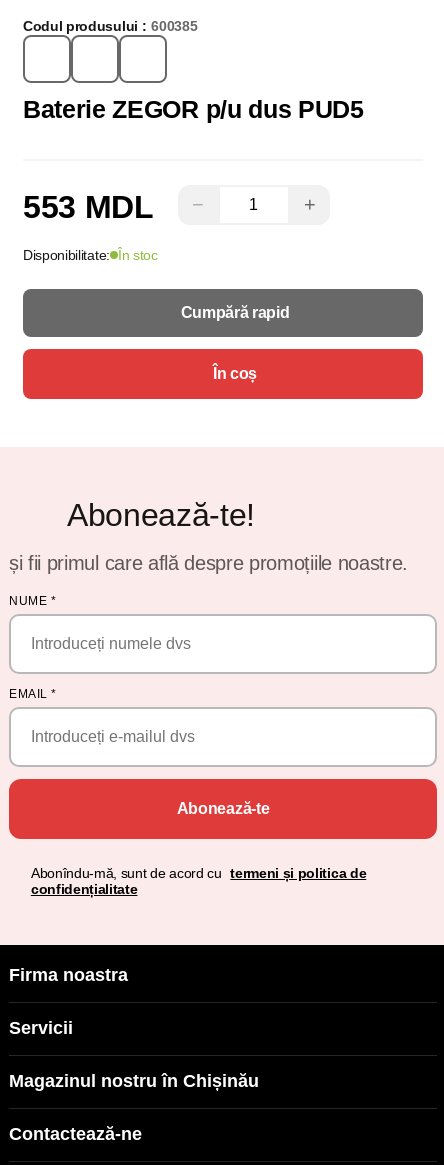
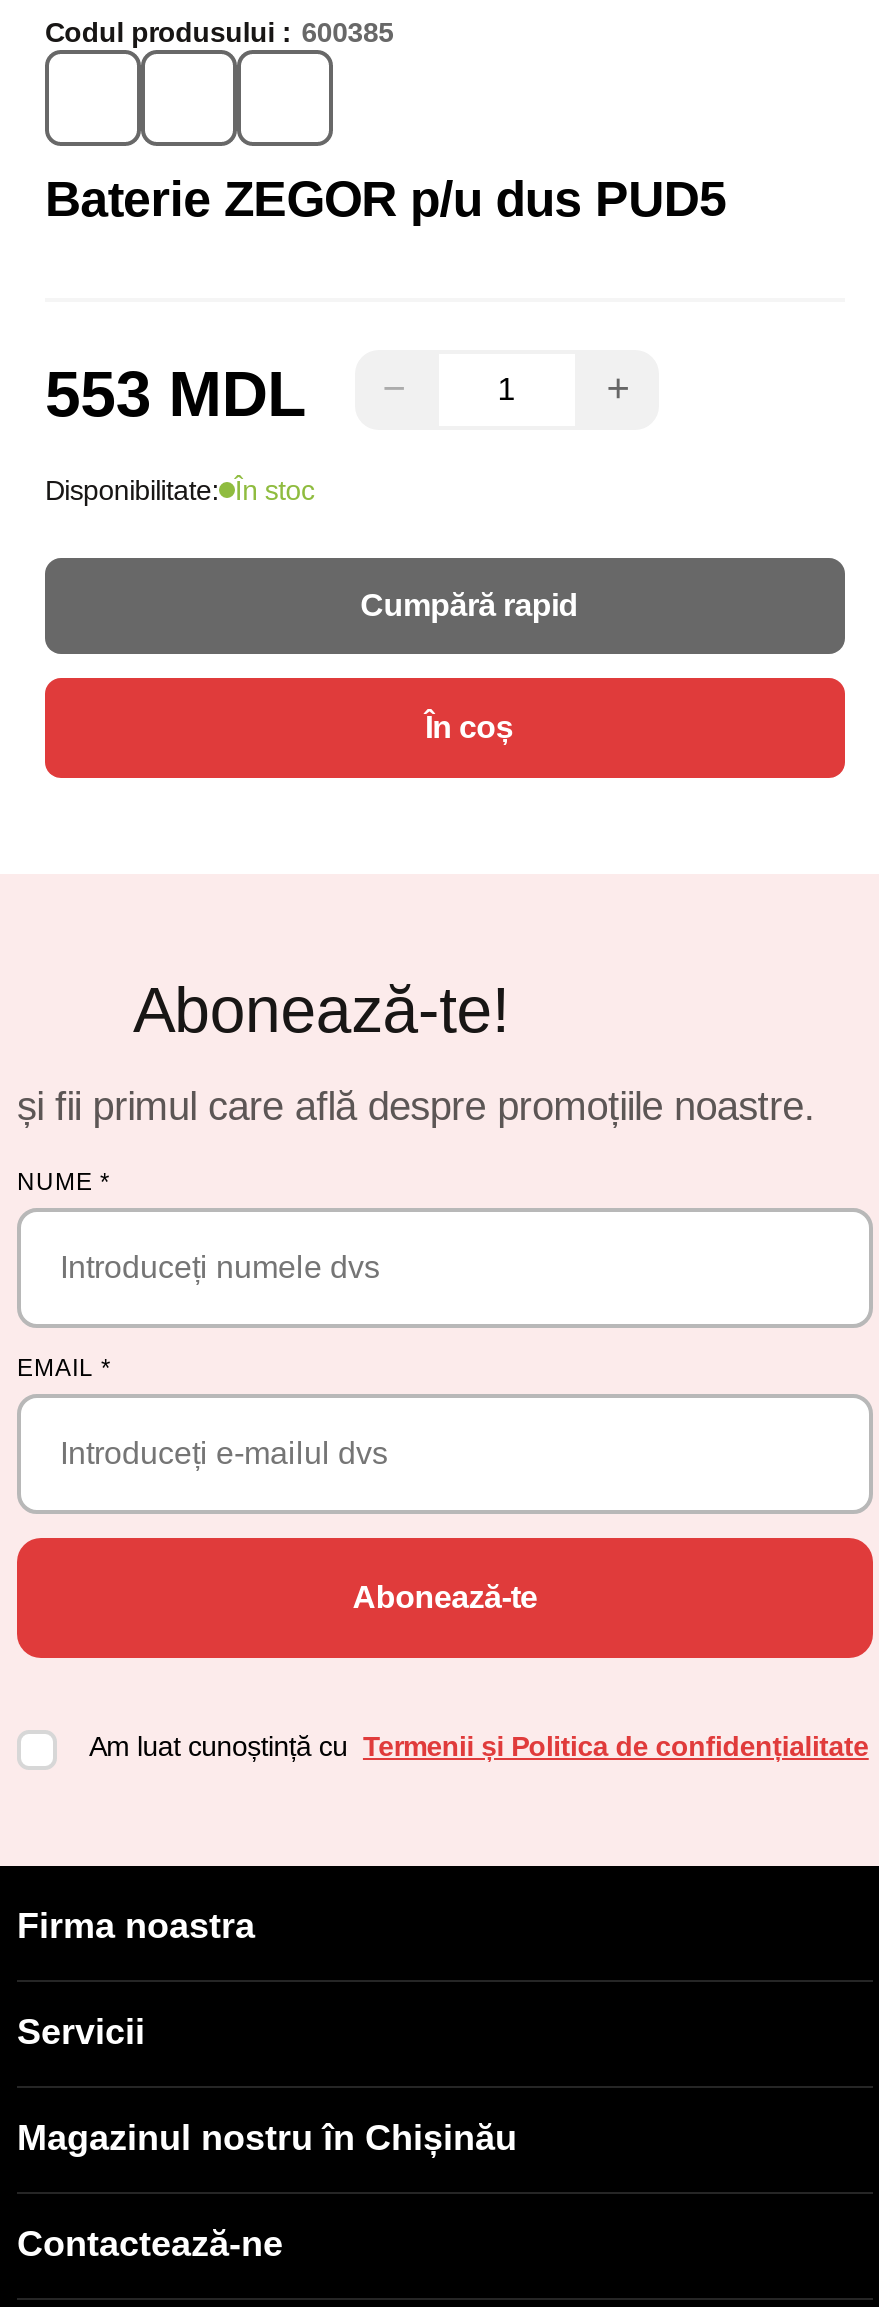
[31,864,366,896] Abonîndu-mă, sunt de acord cu termeni și politica de | confidențialitate -> [89,1729,869,1761] Am luat cunoștință cu Termenii și Politica de confidențialitate

